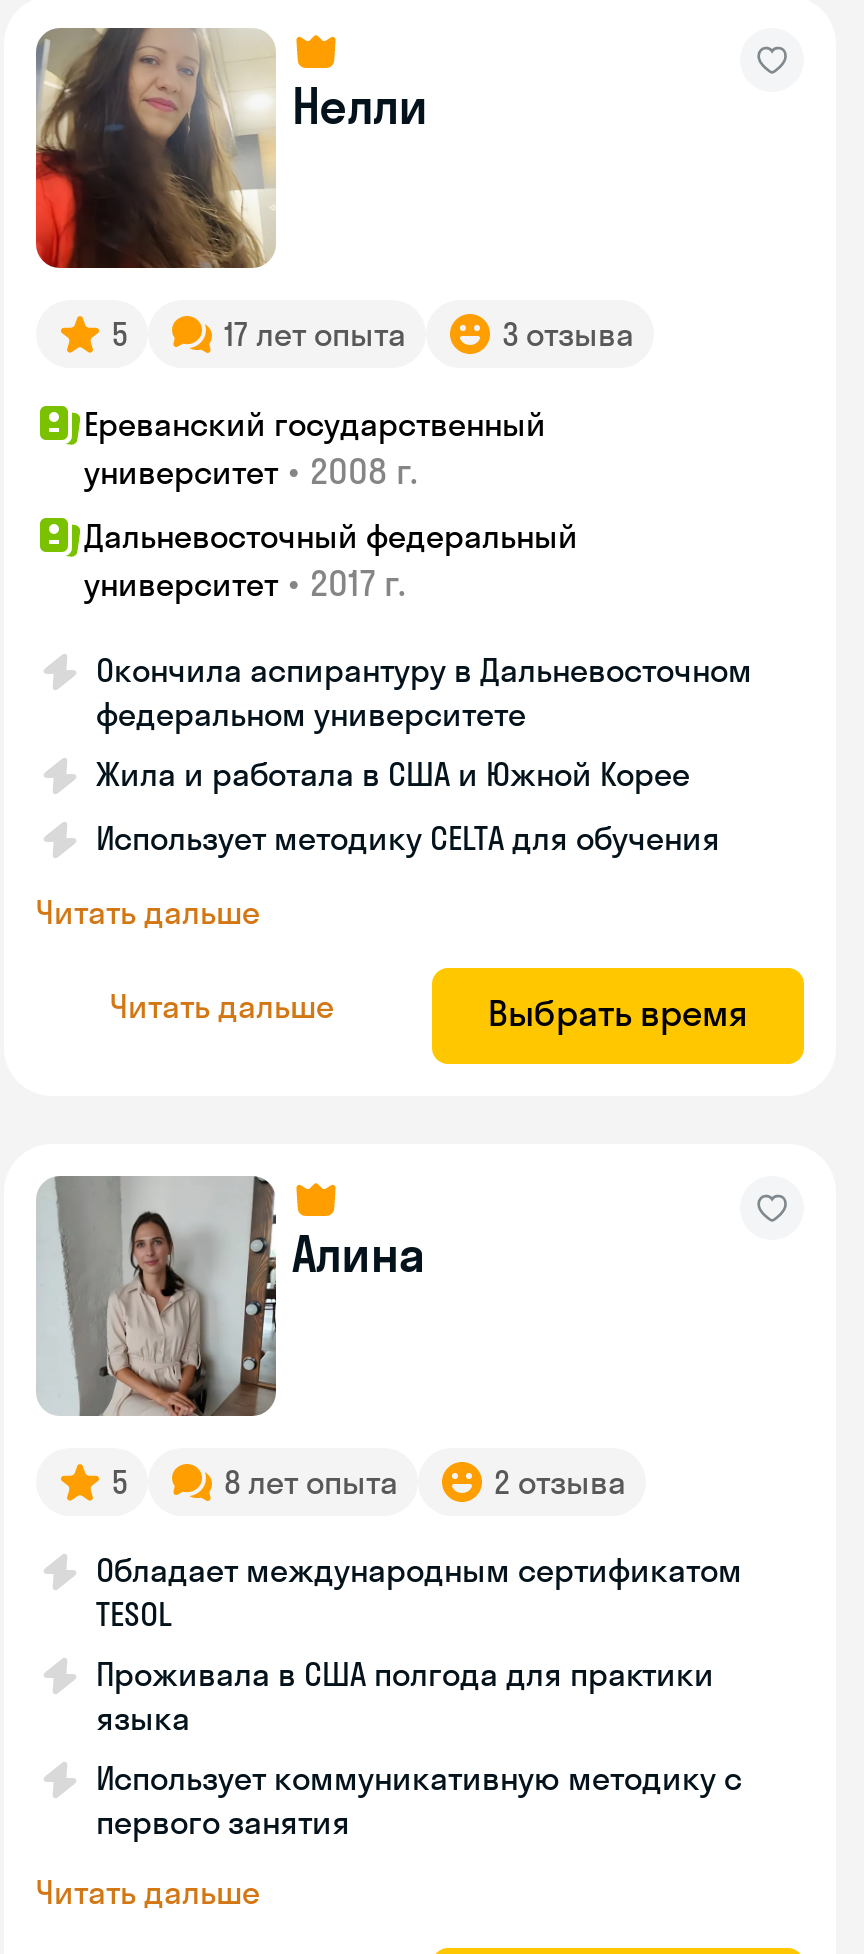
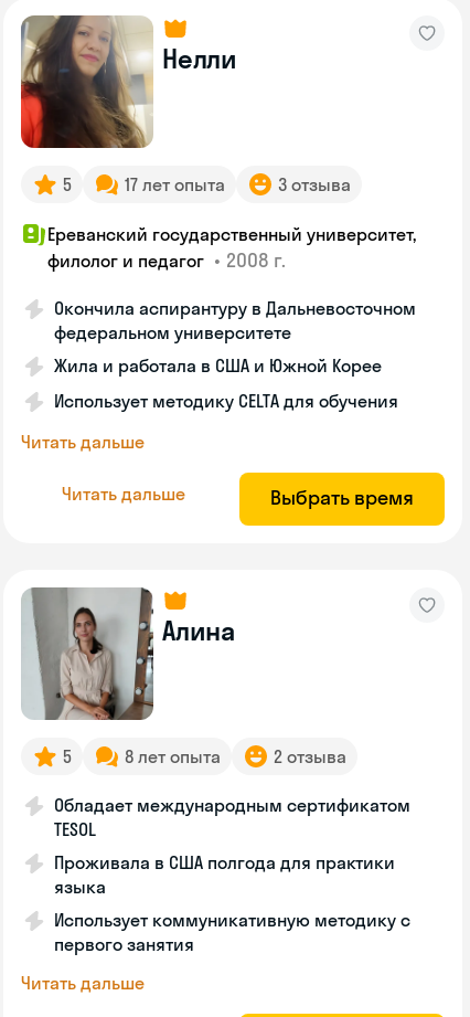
[84,404,578,606] Ереванский государственный | университет • 2008 г. | Дальневосточный федеральный | университет • 2017 г. -> [47,223,416,273] Ереванский государственный университет, | филолог и педагог • 2008 г.

